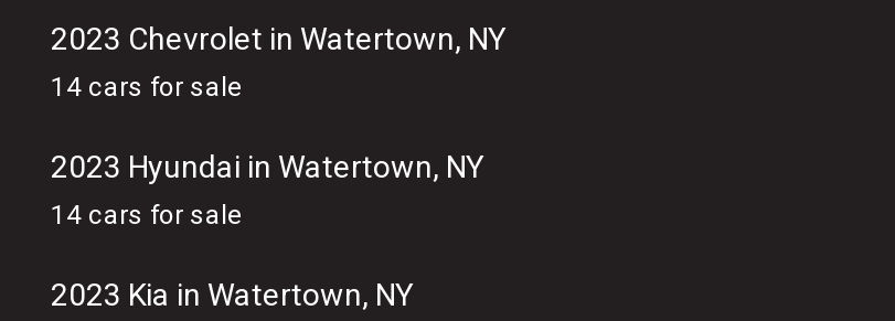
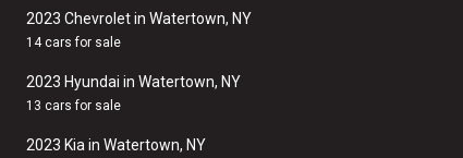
[51,200,243,231] 14 cars for sale -> [26,98,121,113] 13 cars for sale

